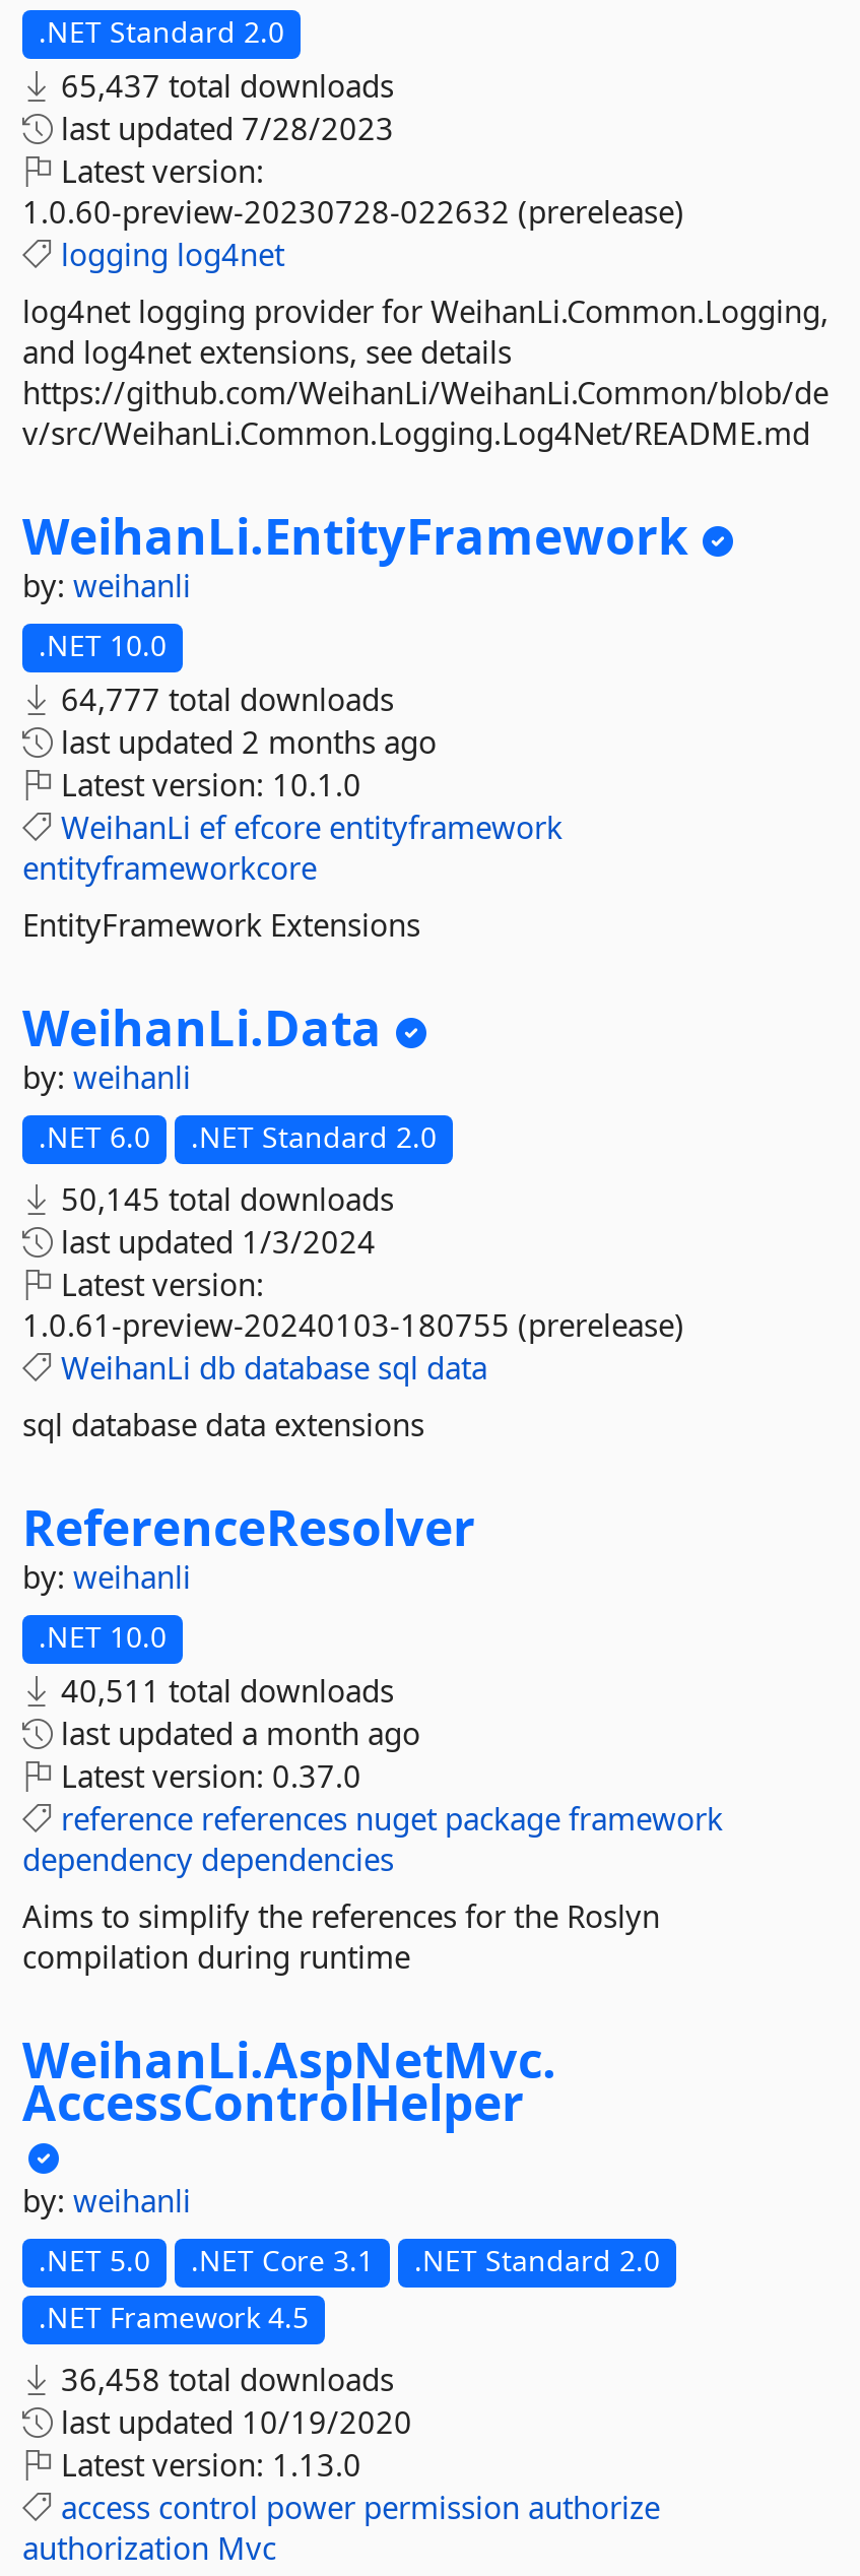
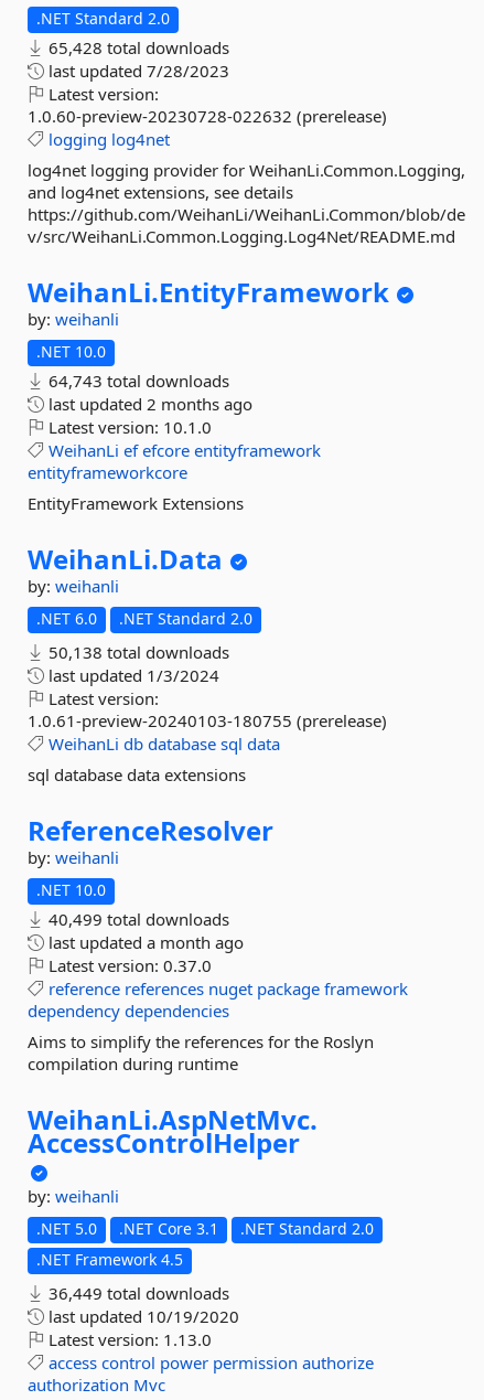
[53,65,394,106] 65,437 total downloads -> [44,36,229,58] 65,428 total downloads
[53,679,394,719] 64,777 total downloads -> [44,370,229,392] 64,743 total downloads
[53,1178,394,1219] 50,145 total downloads -> [44,641,229,663] 50,138 total downloads
[53,1670,394,1711] 40,511 total downloads -> [44,908,229,930] 40,499 total downloads
[53,2359,394,2399] 36,458 total downloads -> [44,1282,229,1304] 36,449 total downloads

